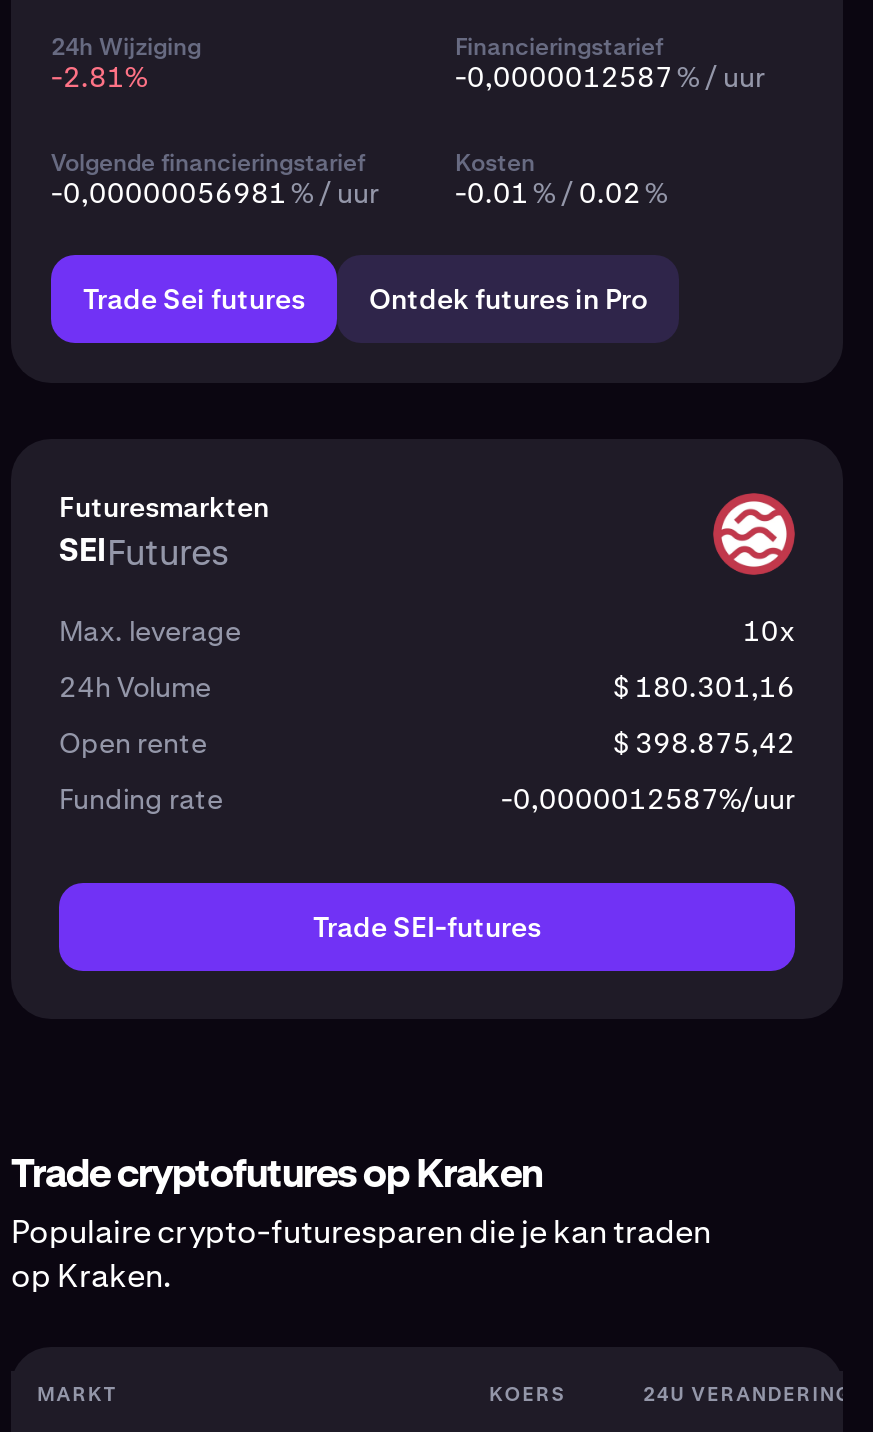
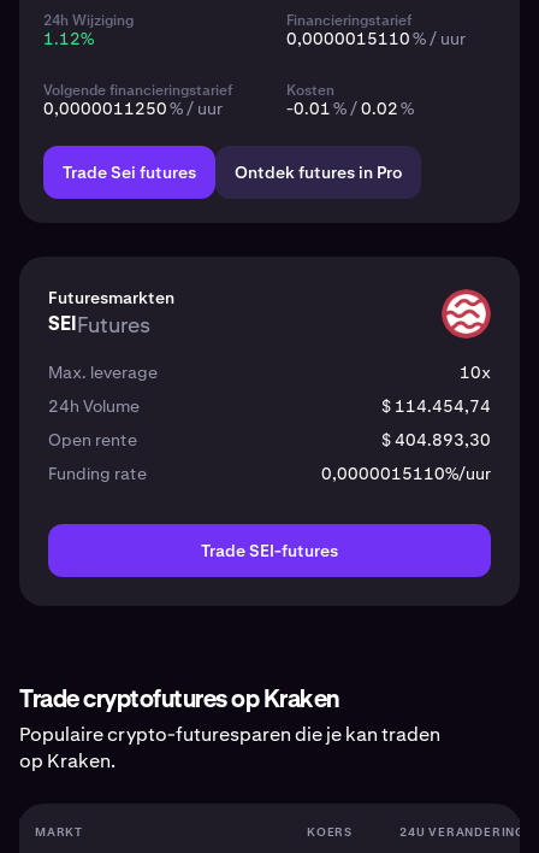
[51,59,147,95] -2.81% -> [43,28,94,49] 1.12%
[455,59,765,95] -0,0000012587 % / uur -> [286,28,466,49] 0,0000015110 % / uur
[51,175,379,211] -0,00000056981 % / uur -> [43,98,223,119] 0,0000011250 % / uur
[613,669,795,705] $ 180.301,16 -> [381,395,491,417] $ 114.454,74
[613,725,795,761] $ 398.875,42 -> [381,429,491,451] $ 404.893,30
[501,781,795,817] -0,0000012587%/uur -> [321,463,491,484] 0,0000015110%/uur

